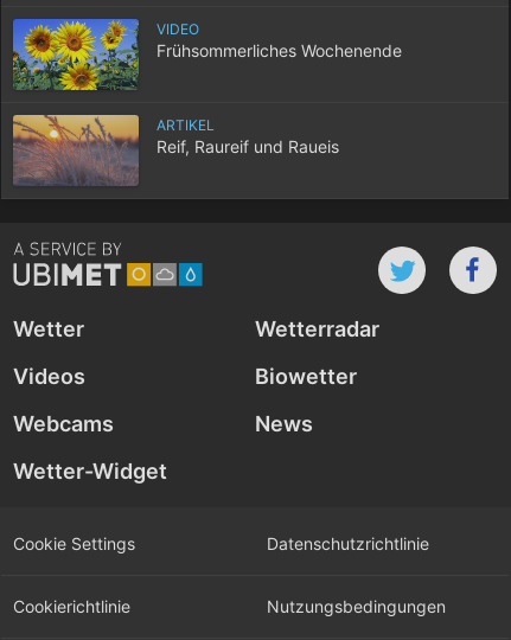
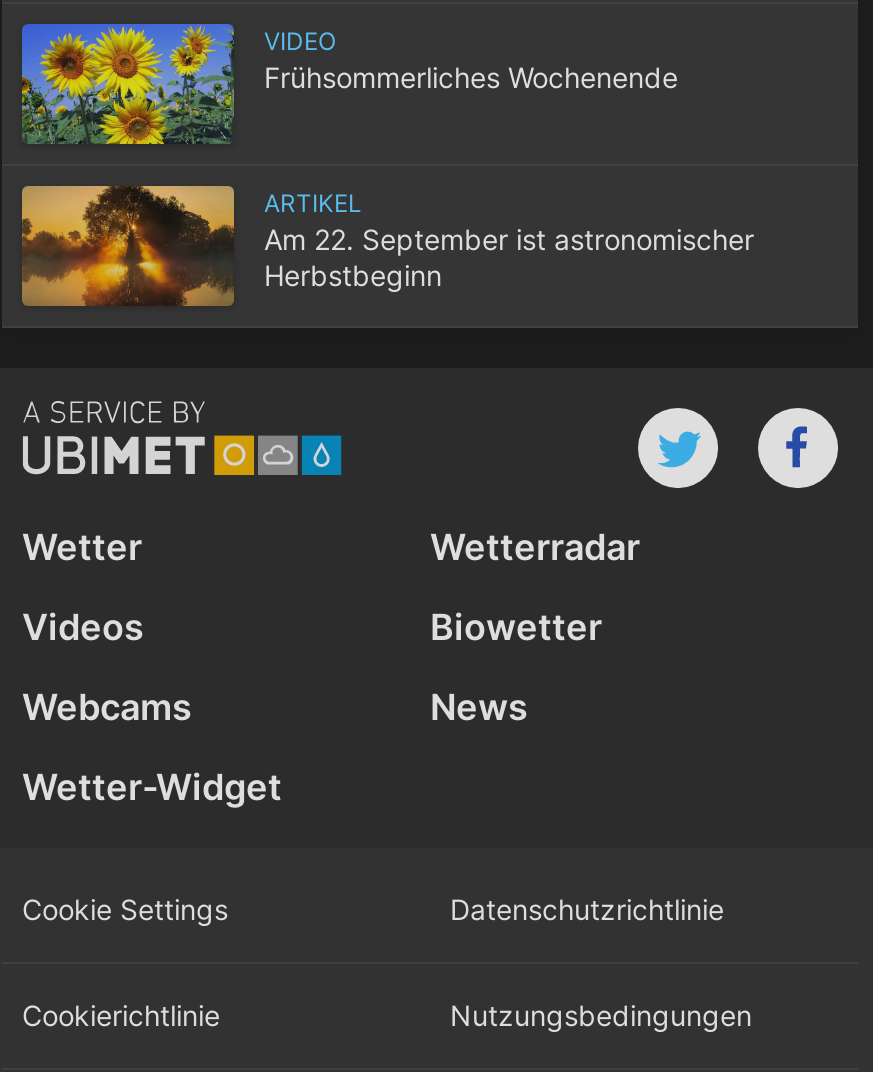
[13,114,339,186] [image] | Reif, Raureif und Raueis -> [22,186,754,306] [image] | Am 22. September ist astronomischer | Herbstbeginn

